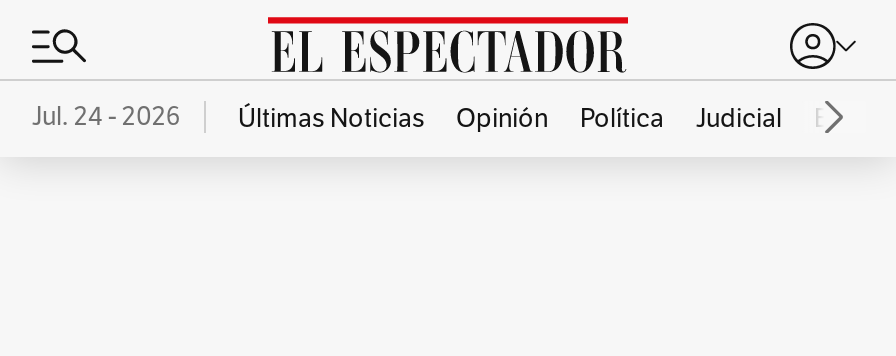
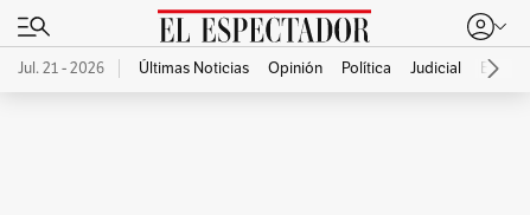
[32,99,180,133] Jul. 24 - 2026 -> [18,59,104,78] Jul. 21 - 2026

